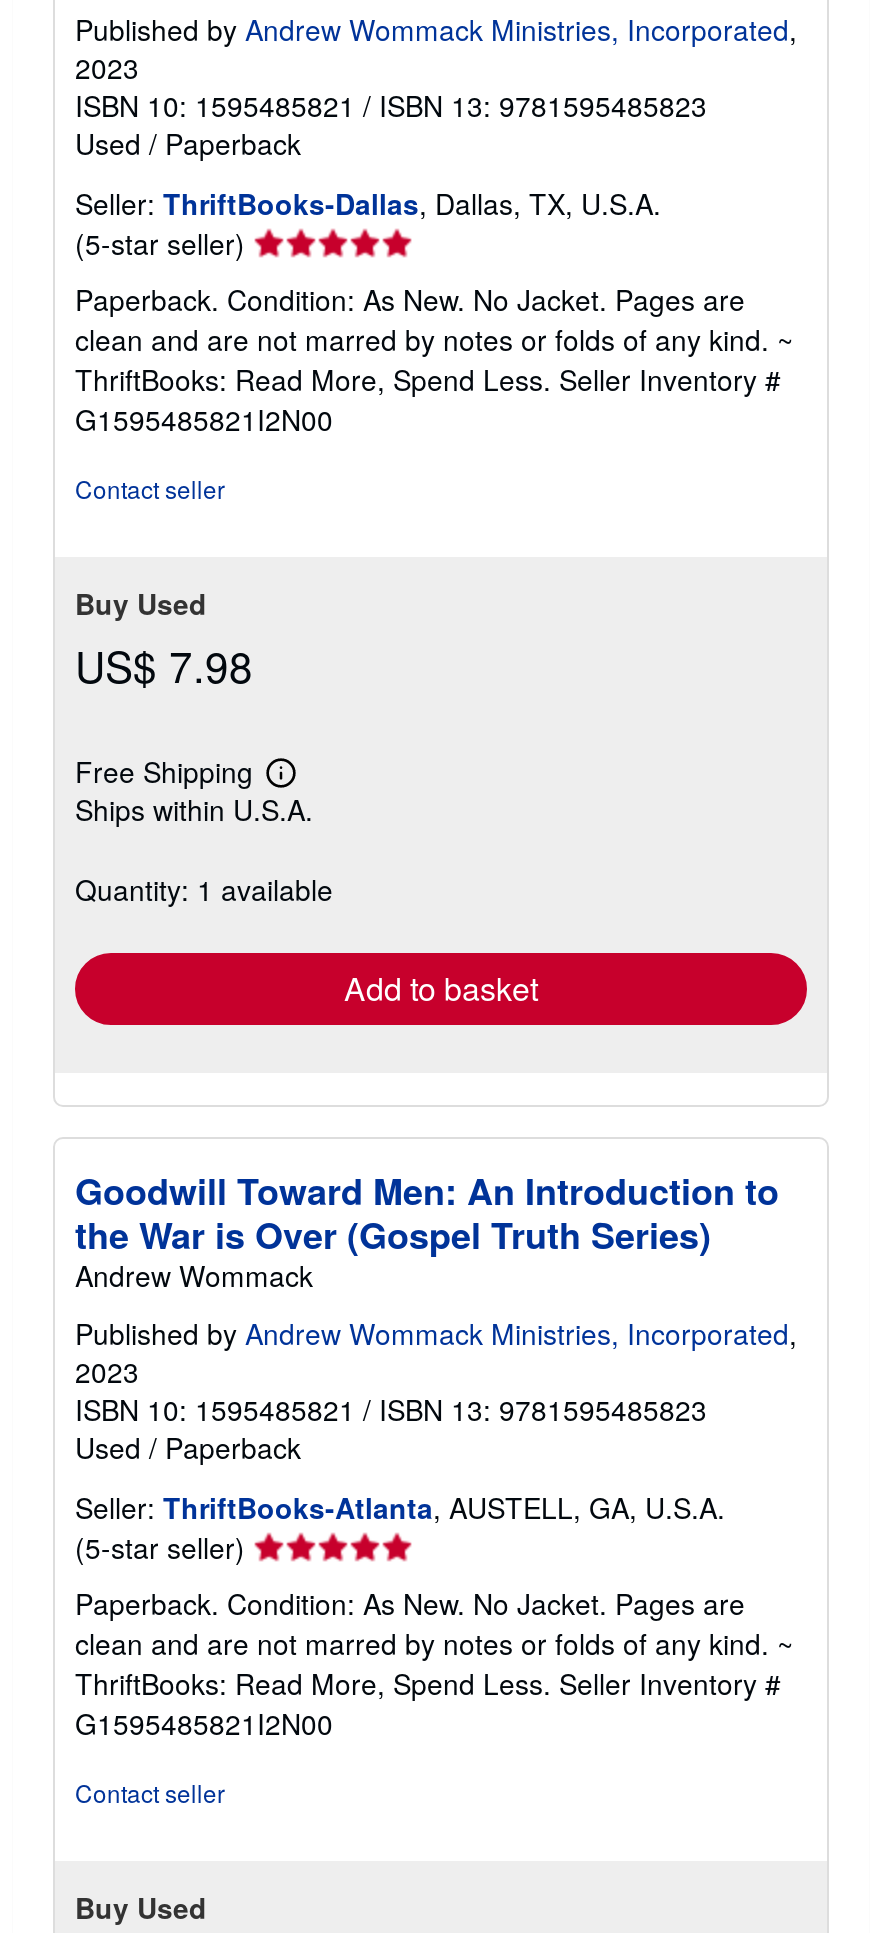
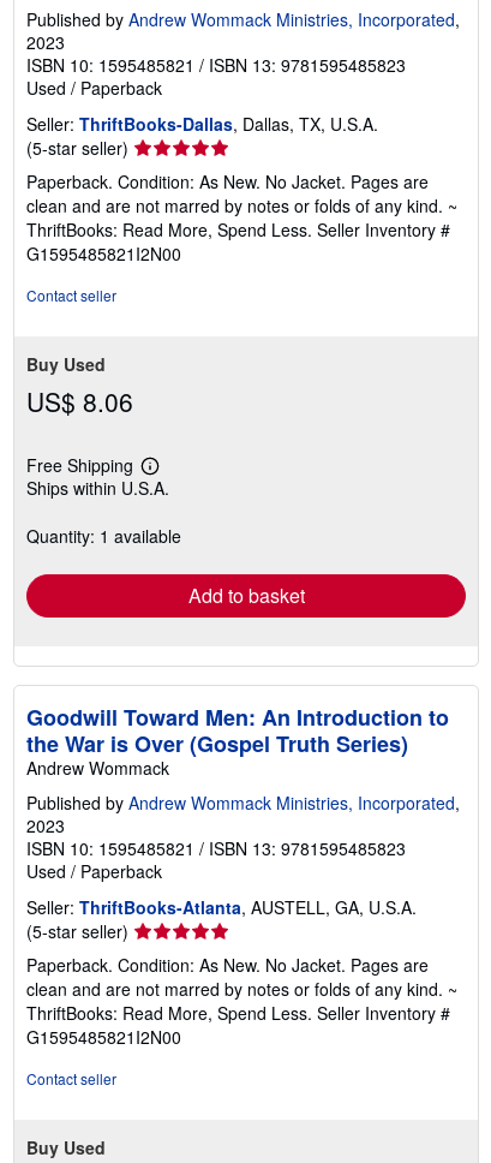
[75,635,253,695] US$ 7.98 -> [26,383,133,419] US$ 8.06

